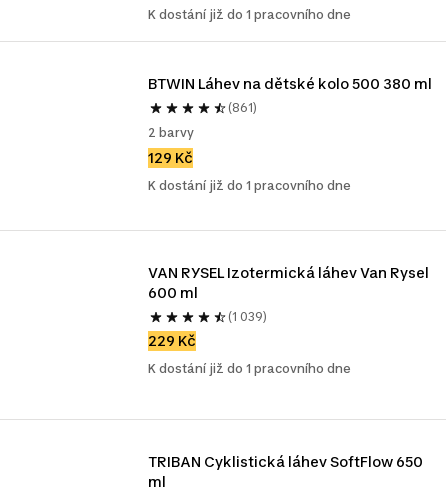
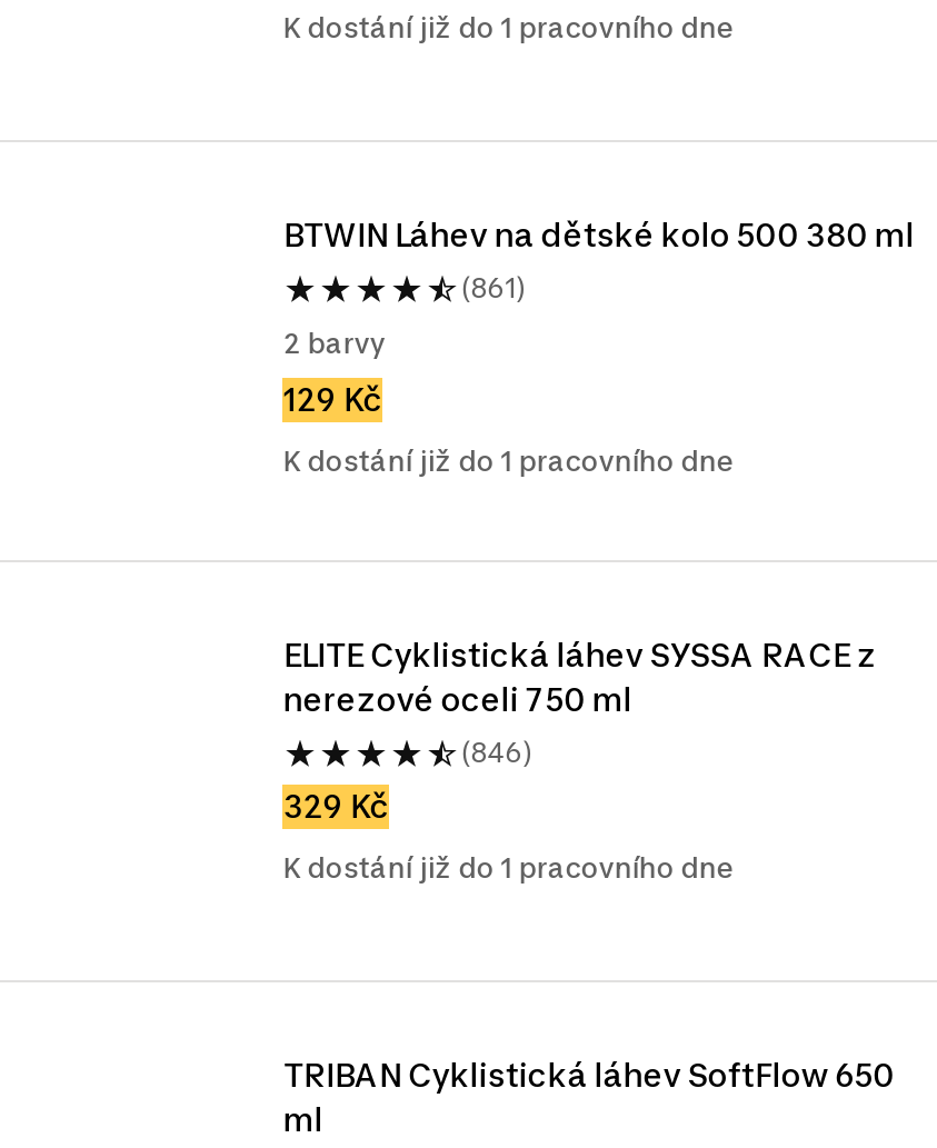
[148,264,429,301] VAN RYSEL Izotermická láhev Van Rysel | 600 ml -> [283,636,877,718] ELITE Cyklistická láhev SYSSA RACE z | nerezové oceli 750 ml
[228,309,267,324] (1 039) -> [461,736,532,769] (846)
[148,332,196,349] 229 Kč -> [283,787,390,825] 329 Kč

